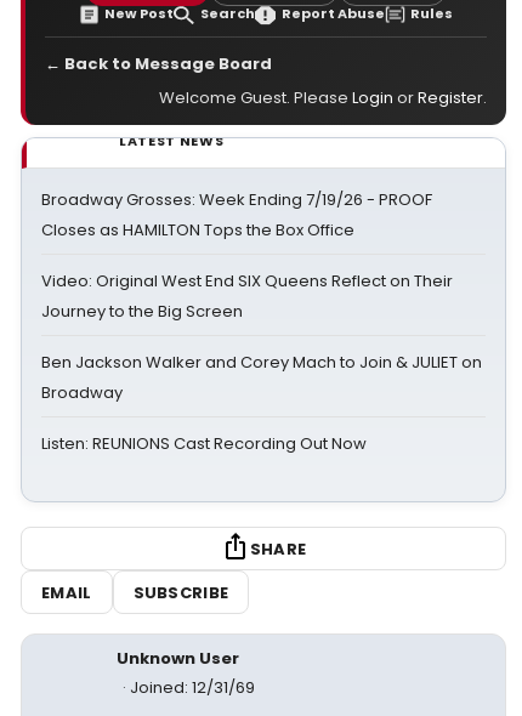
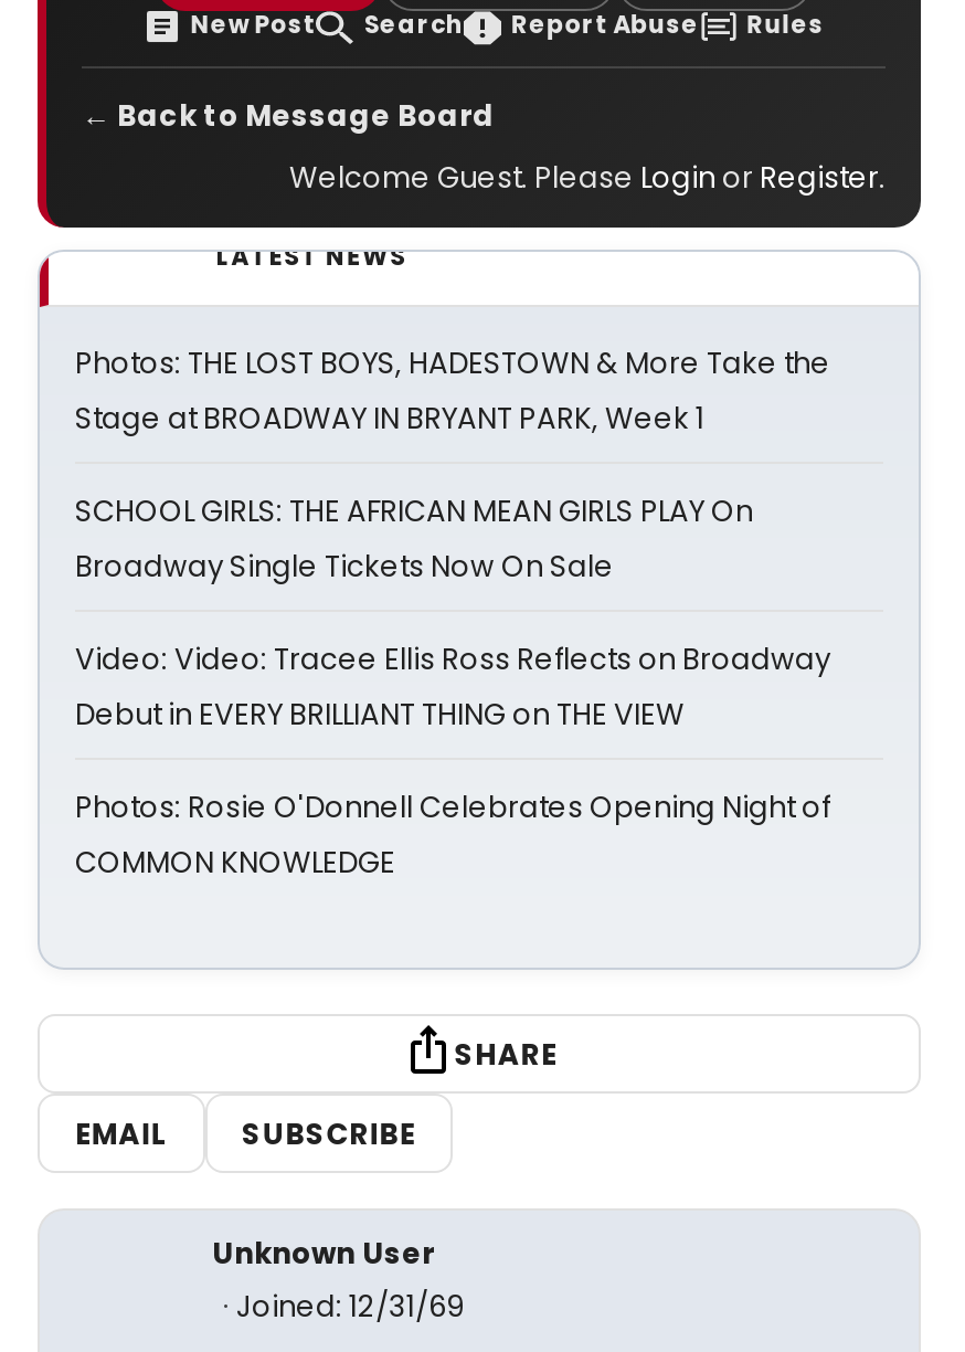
[41,188,432,241] Broadway Grosses: Week Ending 7/19/26 - PROOF | Closes as HAMILTON Tops the Box Office -> [75,342,830,440] Photos: THE LOST BOYS, HADESTOWN & More Take the | Stage at BROADWAY IN BRYANT PARK, Week 1
[41,269,453,323] Video: Original West End SIX Queens Reflect on Their | Journey to the Big Screen -> [75,490,753,588] SCHOOL GIRLS: THE AFRICAN MEAN GIRLS PLAY On | Broadway Single Tickets Now On Sale
[41,351,482,404] Ben Jackson Walker and Corey Mach to Join & JULIET on | Broadway -> [75,638,830,736] Video: Video: Tracee Ellis Ross Reflects on Broadway | Debut in EVERY BRILLIANT THING on THE VIEW
[41,432,367,455] Listen: REUNIONS Cast Recording Out Now -> [75,786,830,884] Photos: Rosie O'Donnell Celebrates Opening Night of | COMMON KNOWLEDGE

